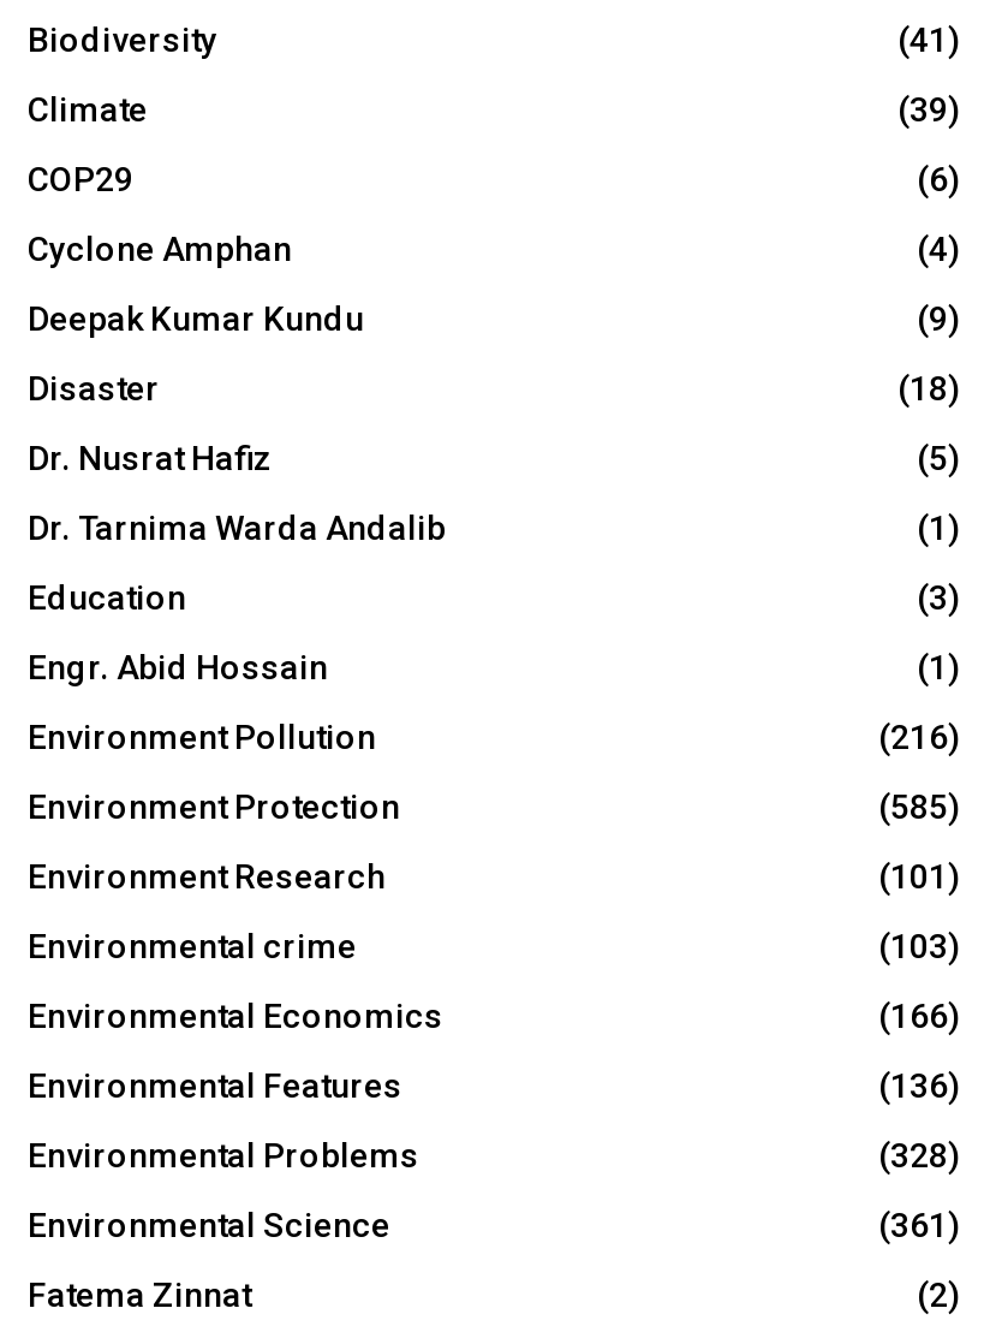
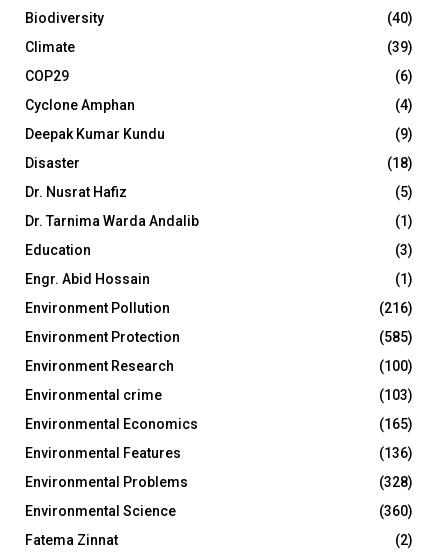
[897,19,960,58] (41) -> [387,9,413,25] (40)
[878,856,960,894] (101) -> [379,357,413,373] (100)
[878,995,960,1034] (166) -> [379,415,413,431] (165)
[878,1205,960,1243] (361) -> [379,502,413,518] (360)

